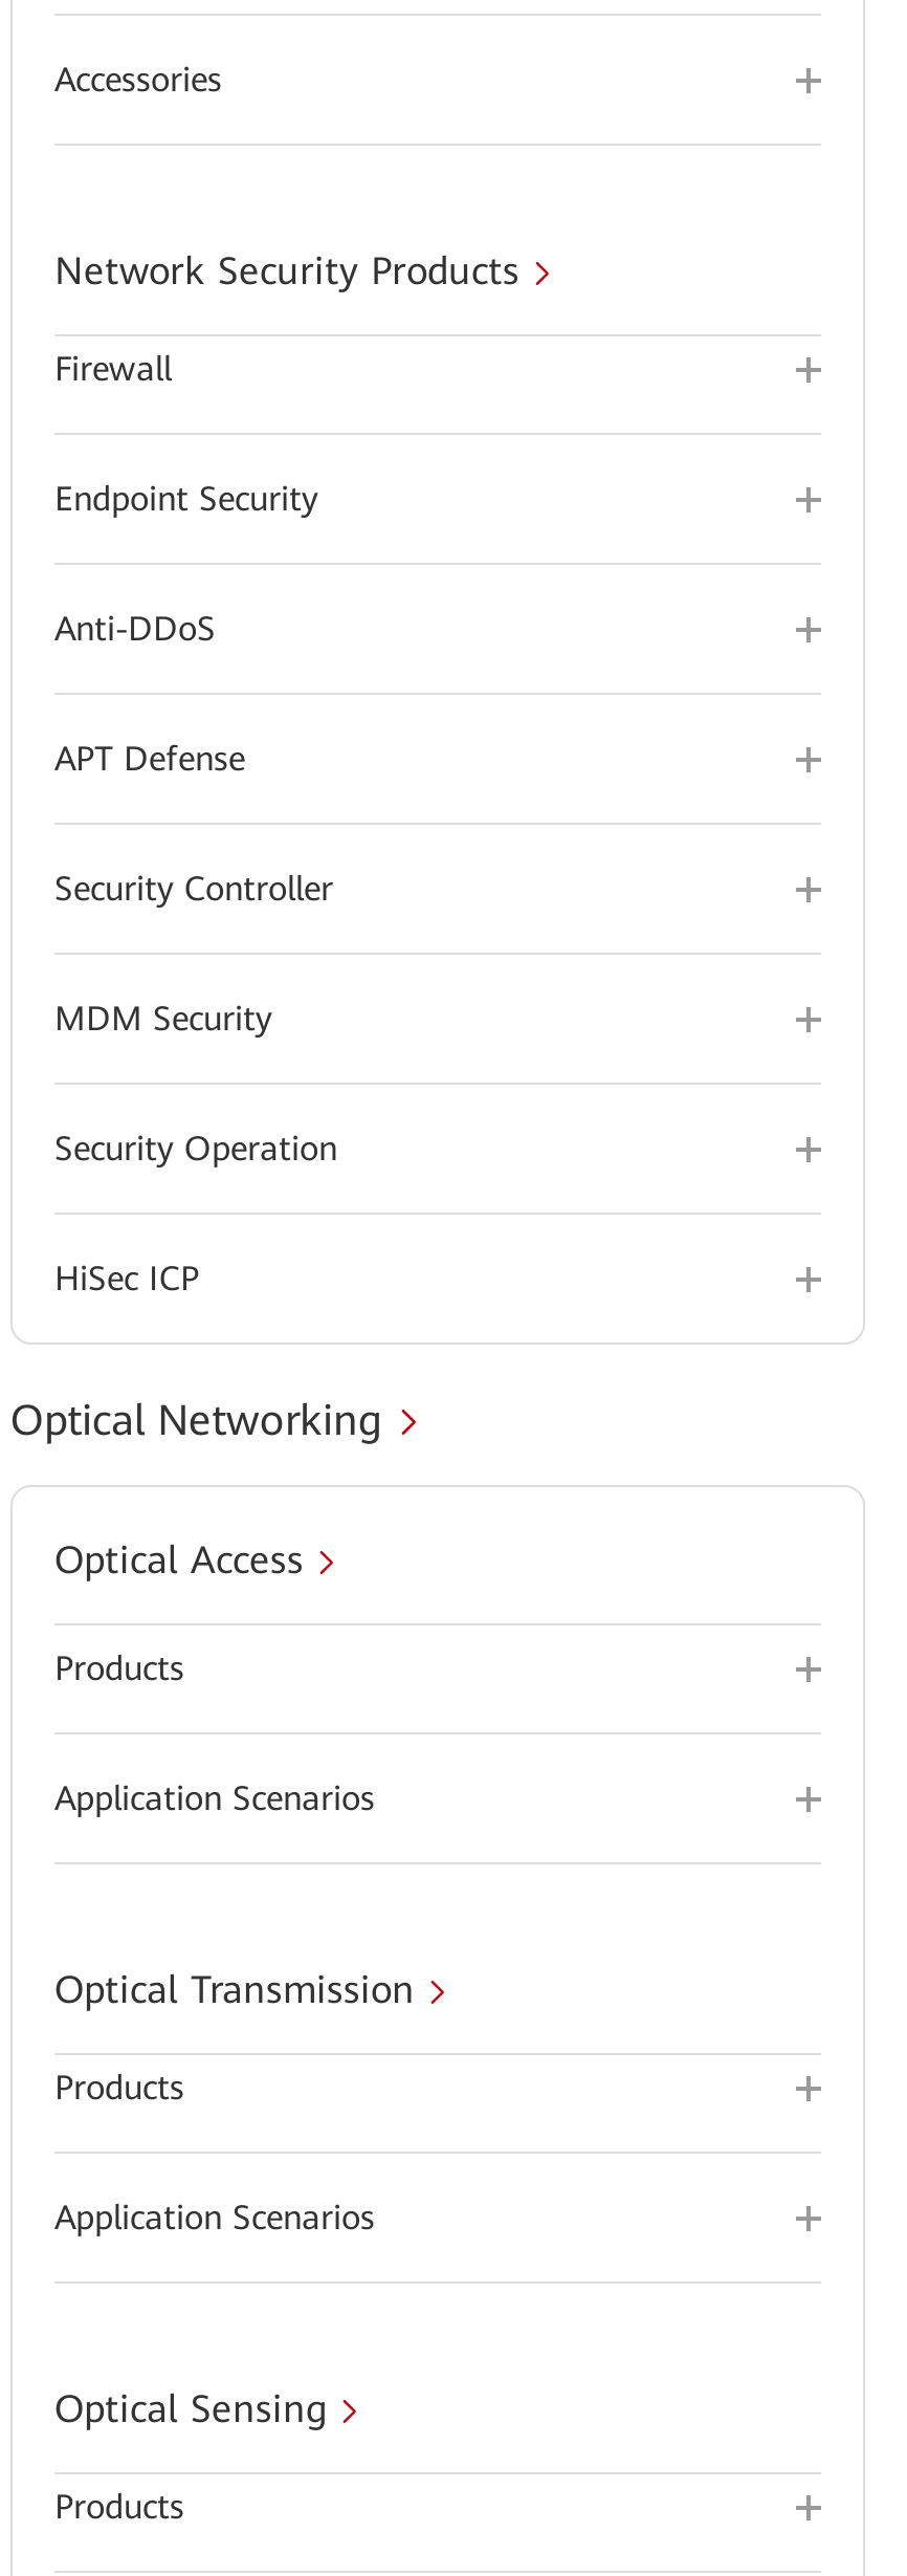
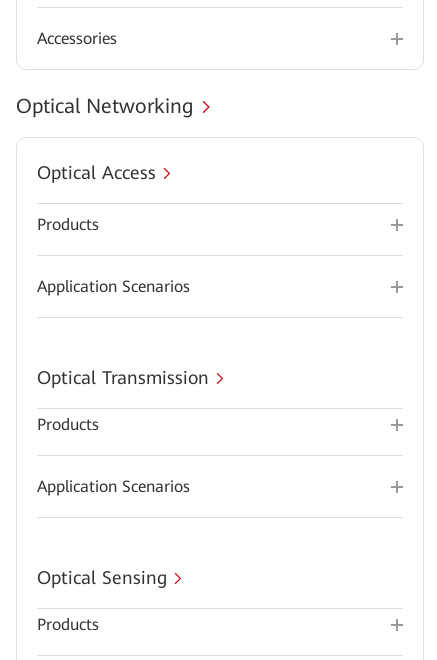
[54,248,519,1298] Network Security Products | Firewall | Endpoint Security | Anti-DDoS | APT Defense | Security Controller | MDM Security | Security Operation | HiSec ICP -> none

